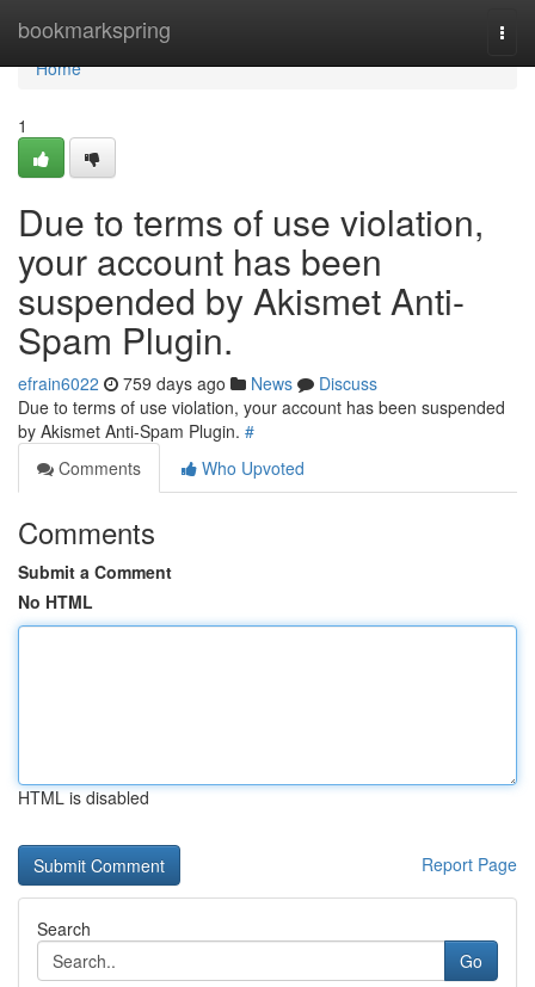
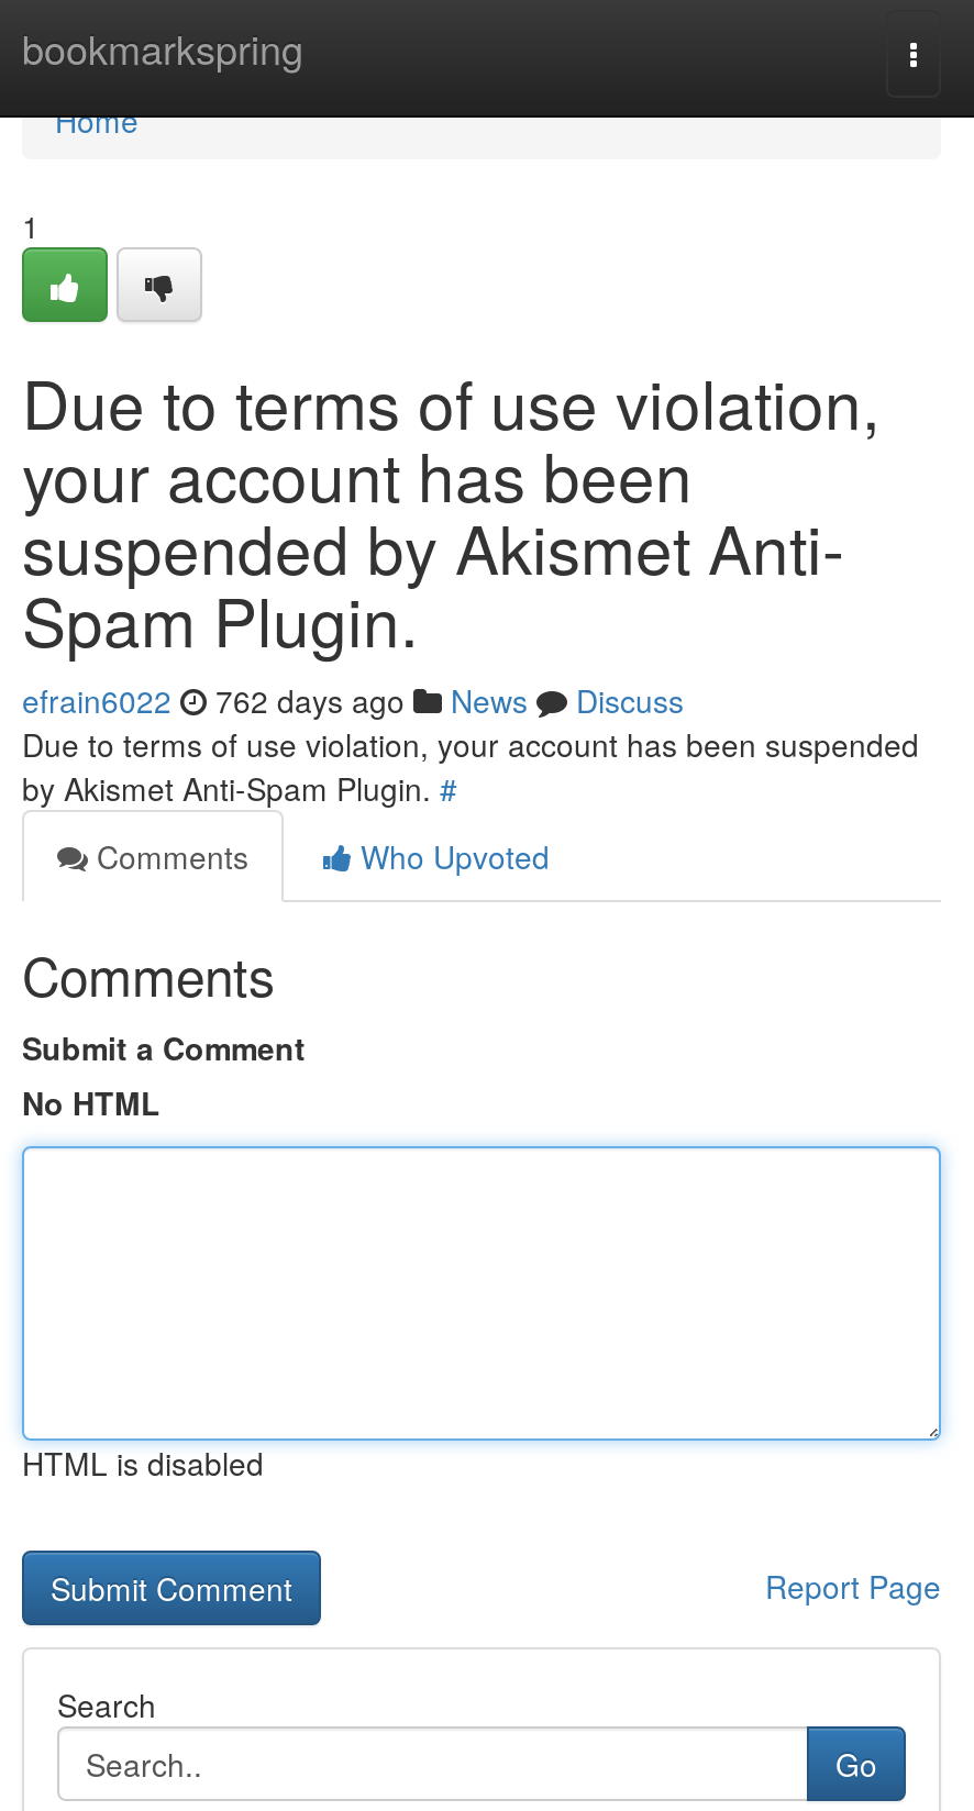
[18,371,377,395] efrain6022 759 days ago News Discuss -> [22,678,684,722] efrain6022 762 days ago News Discuss

